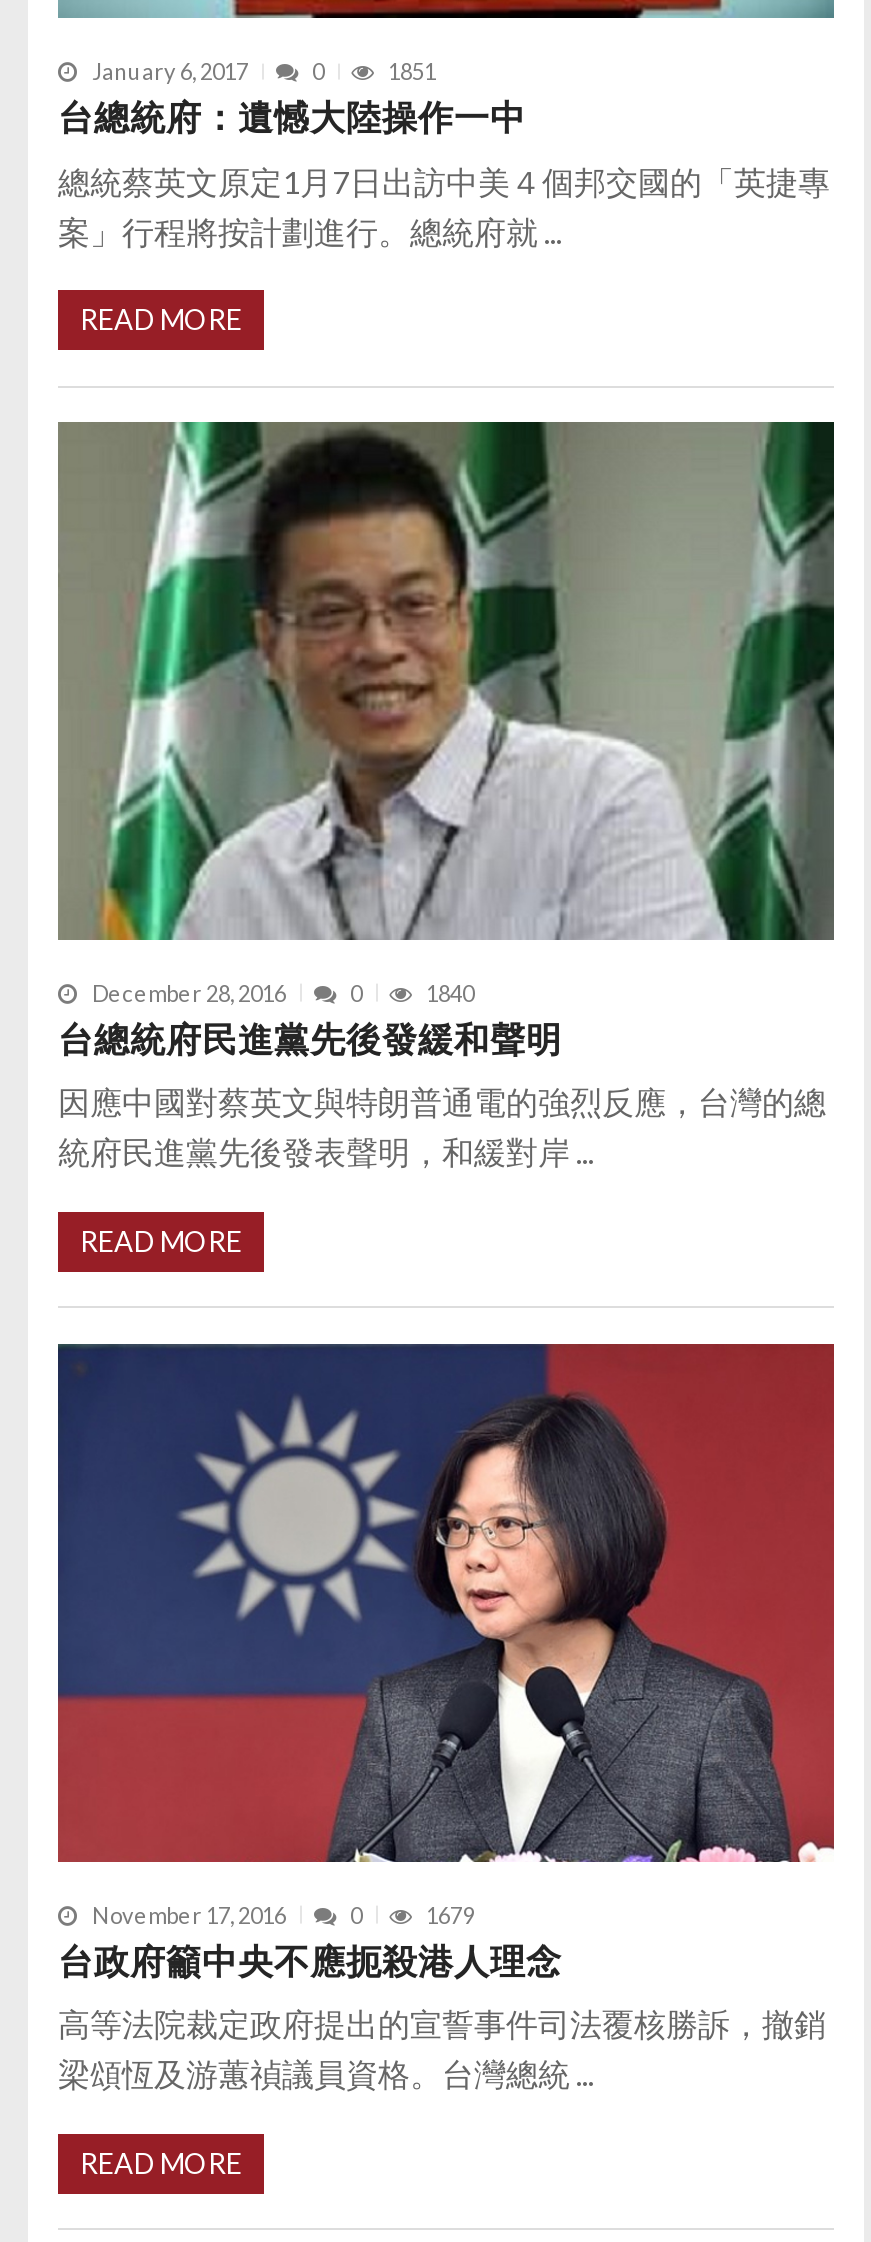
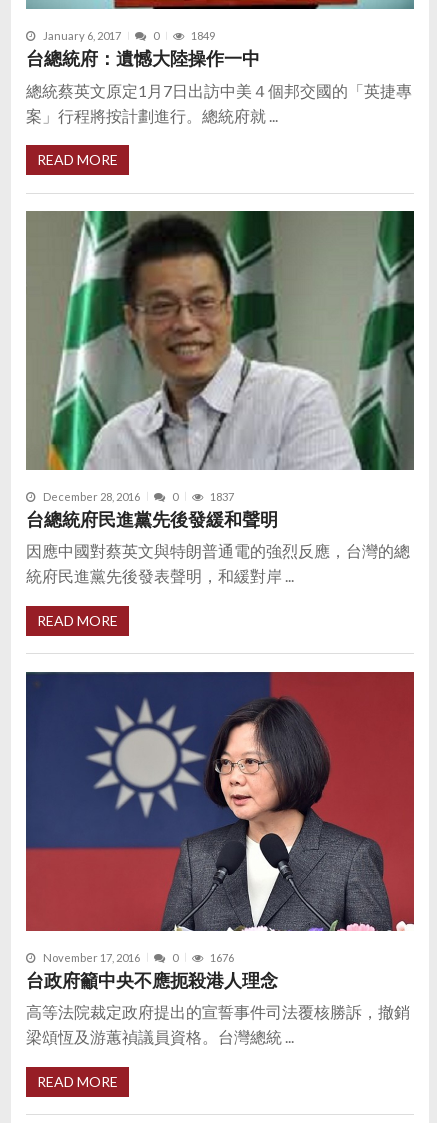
[388,58,436,84] 1851 -> [191,29,215,42] 1849
[426,980,474,1006] 1840 -> [210,490,234,503] 1837
[426,1901,474,1927] 1679 -> [210,951,234,964] 1676

